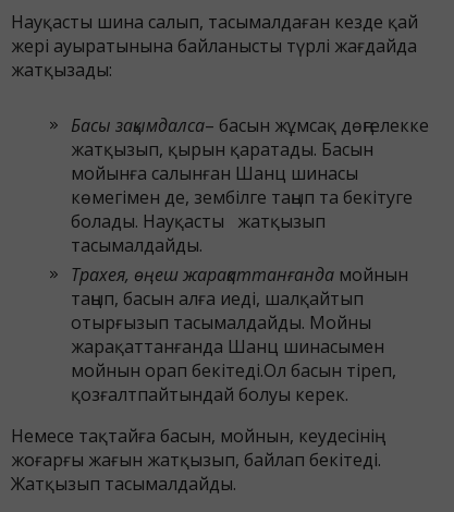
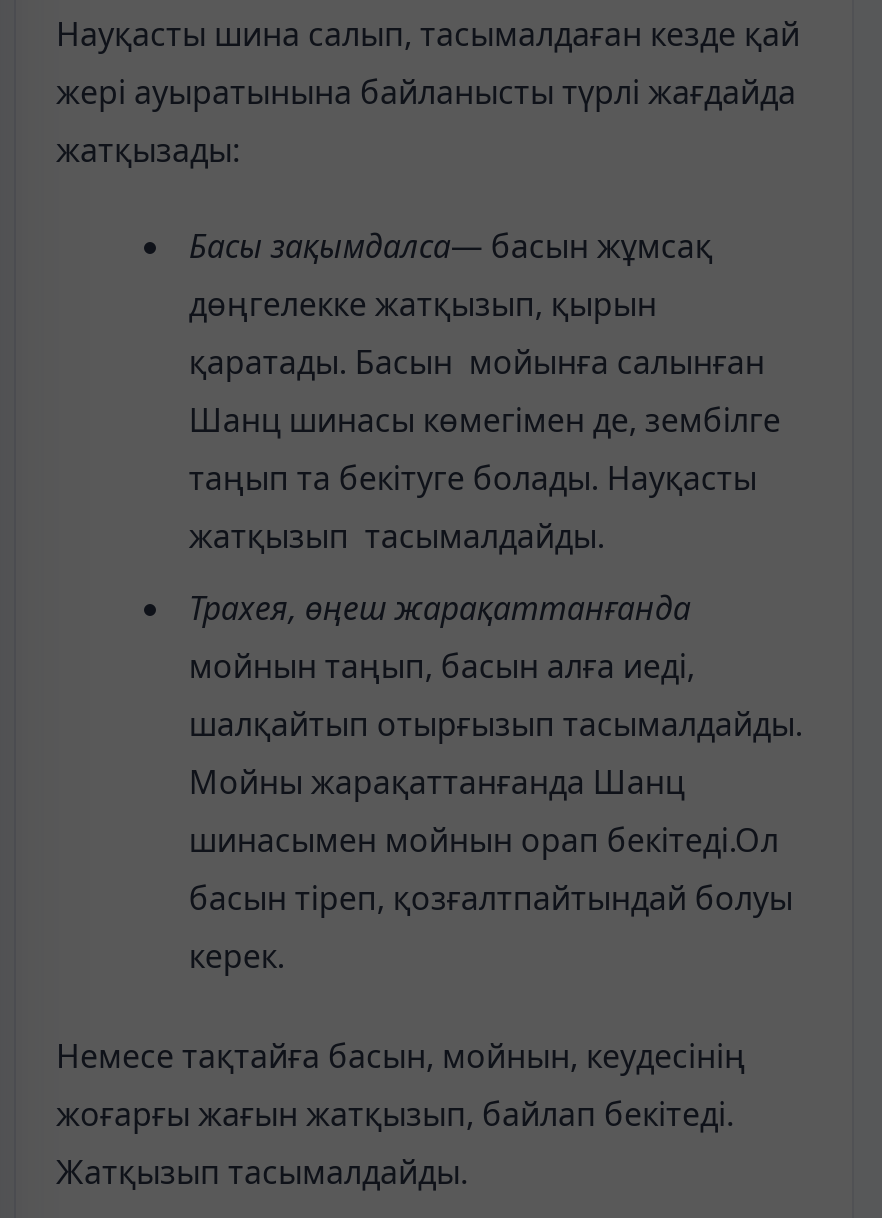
[71,113,429,406] Басы зақымдалса– басын жұмсақ дөңгелекке | жатқызып, қырын қаратады. Басын | мойынға салынған Шанц шинасы | көмегімен де, зембілге таңып та бекітуге | болады. Науқасты жатқызып | тасымалдайды. | Трахея, өңеш жарақаттанғанда мойнын | таңып, басын алға иеді, шалқайтып | отырғызып тасымалдайды. Мойны | жарақаттанғанда Шанц шинасымен | мойнын орап бекітеді.Ол басын тіреп, | қозғалтпайтындай болуы керек. -> [189,224,803,979] Басы зақымдалса— басын жұмсақ | дөңгелекке жатқызып, қырын | қаратады. Басын мойынға салынған | Шанц шинасы көмегімен де, зембілге | таңып та бекітуге болады. Науқасты | жатқызып тасымалдайды. | Трахея, өңеш жарақаттанғанда | мойнын таңып, басын алға иеді, | шалқайтып отырғызып тасымалдайды. | Мойны жарақаттанғанда Шанц | шинасымен мойнын орап бекітеді.Ол | басын тіреп, қозғалтпайтындай болуы | керек.

